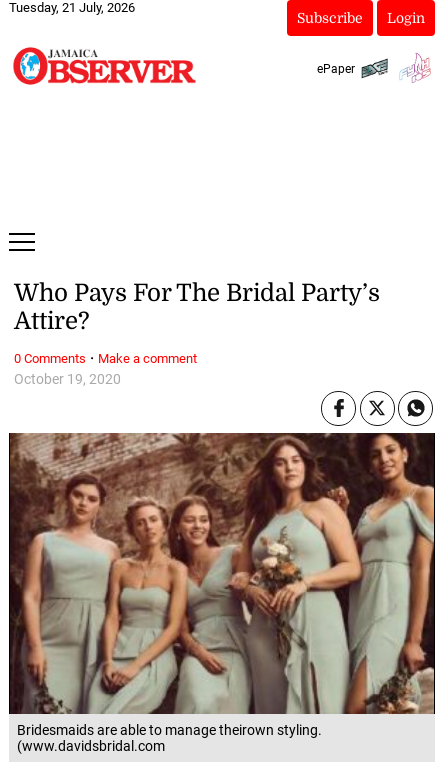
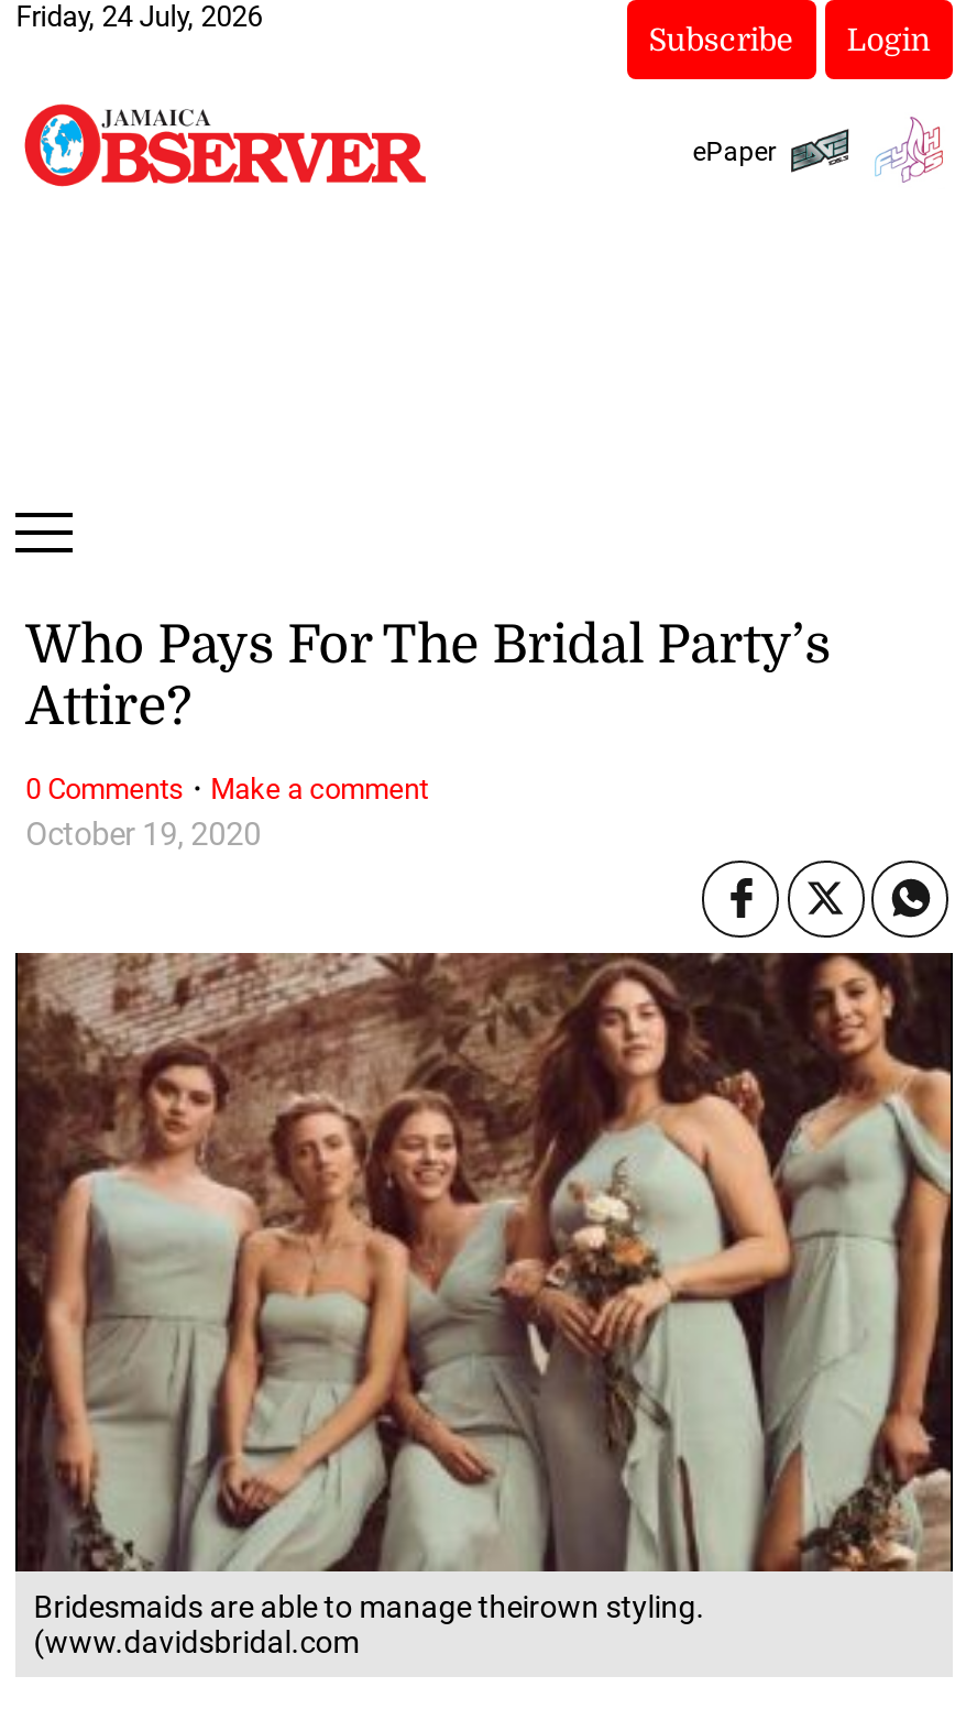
[9,0,135,15] Tuesday, 21 July, 2026 -> [16,0,262,33] Friday, 24 July, 2026

